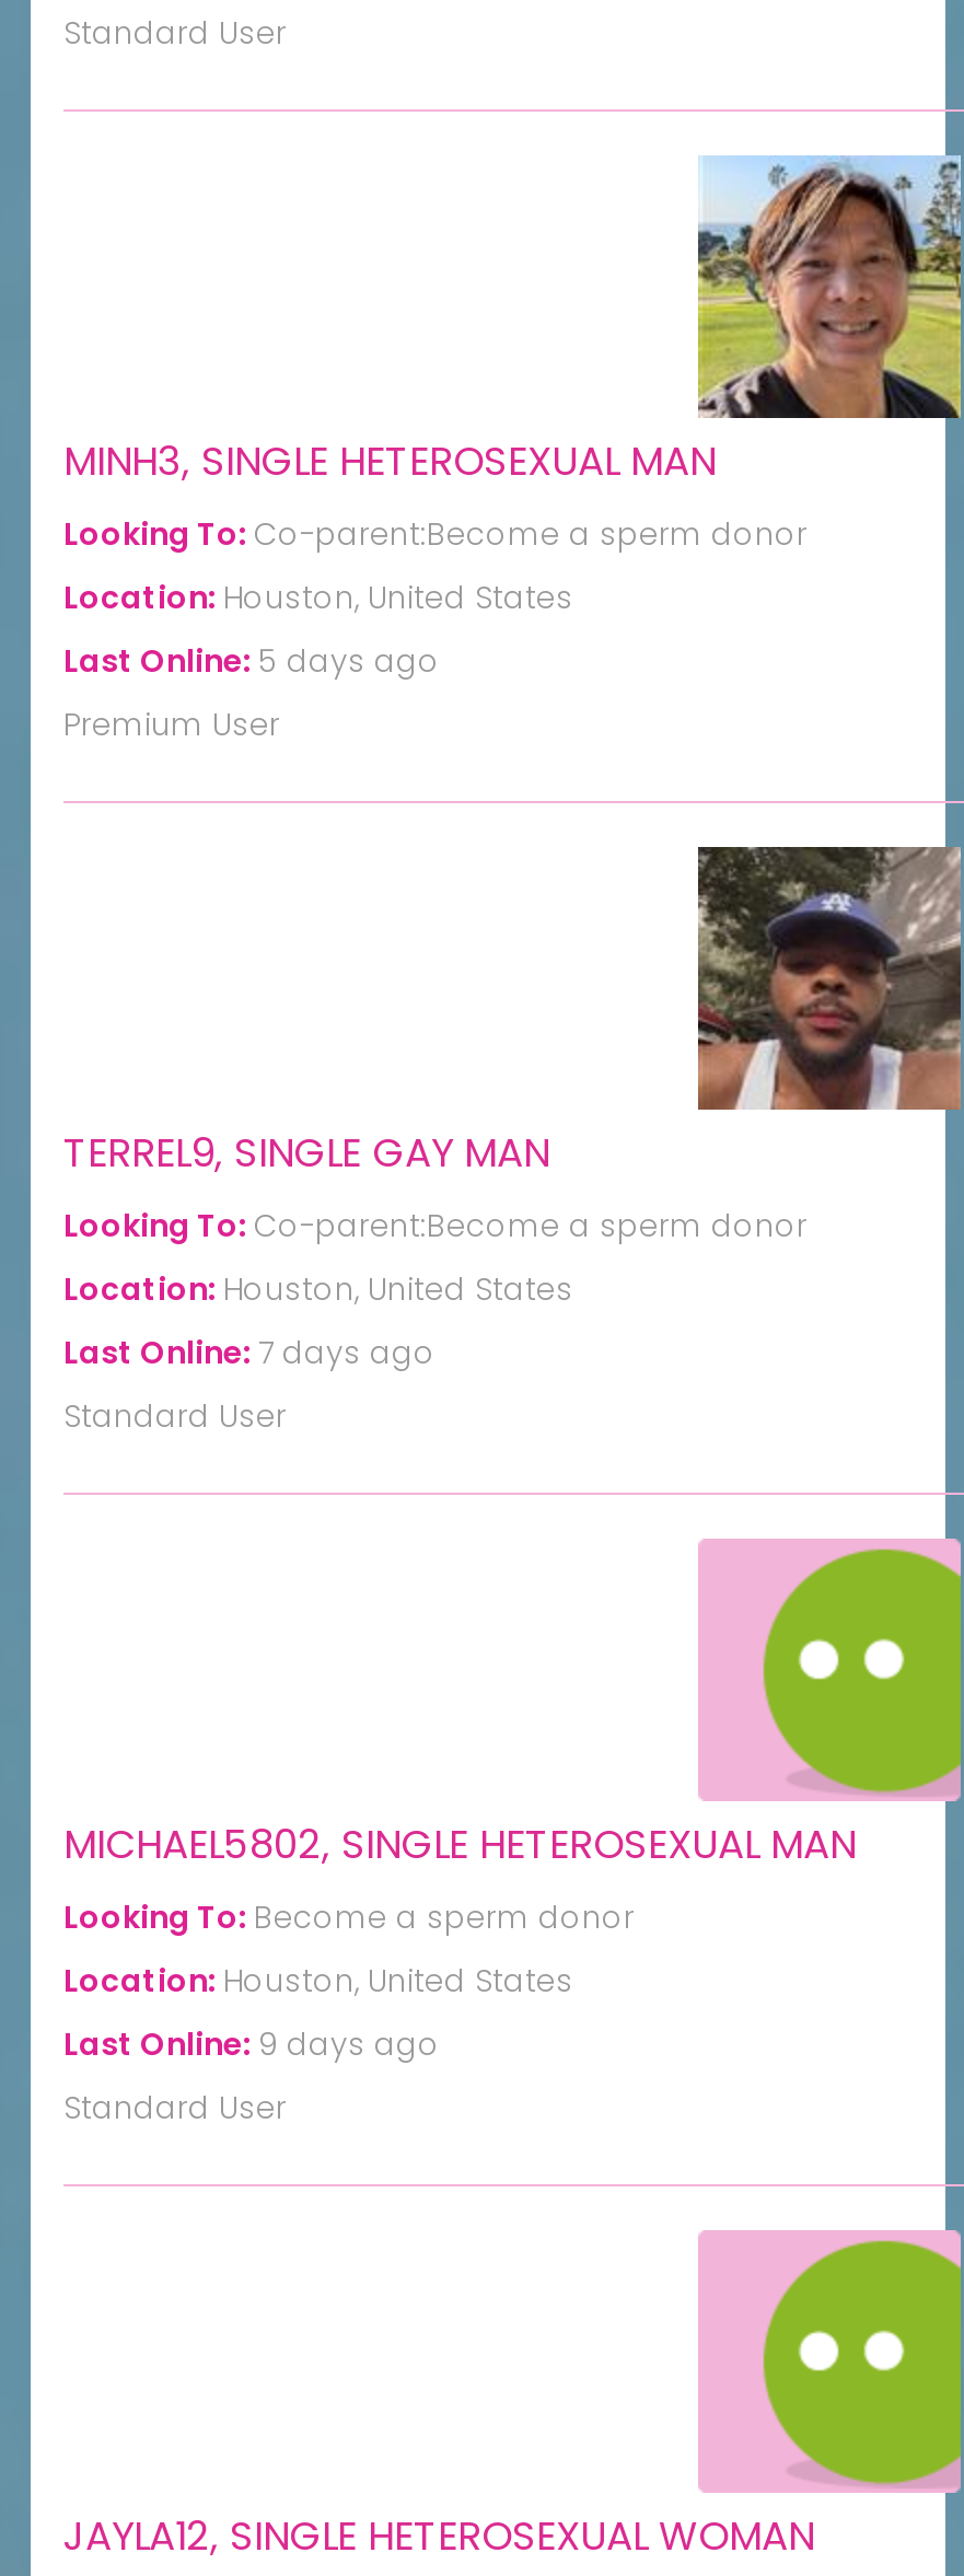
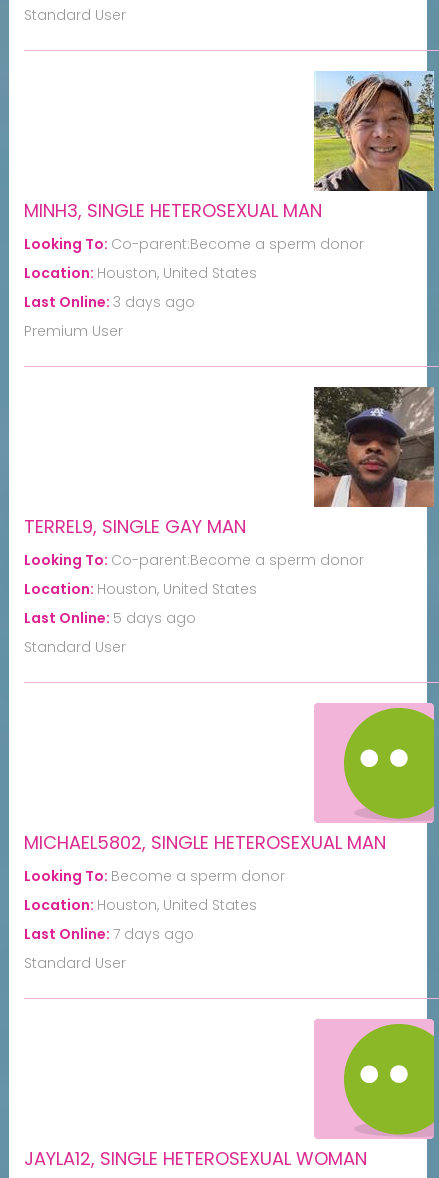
none -> [24,292,195,312] Last Online: 3 days ago
moved [63,638,440,682] -> [24,608,196,628]: Last Online: 5 days ago
moved [63,1330,435,1374] -> [24,924,194,944]: Last Online: 7 days ago
[63,2022,440,2065] Last Online: 9 days ago -> none

